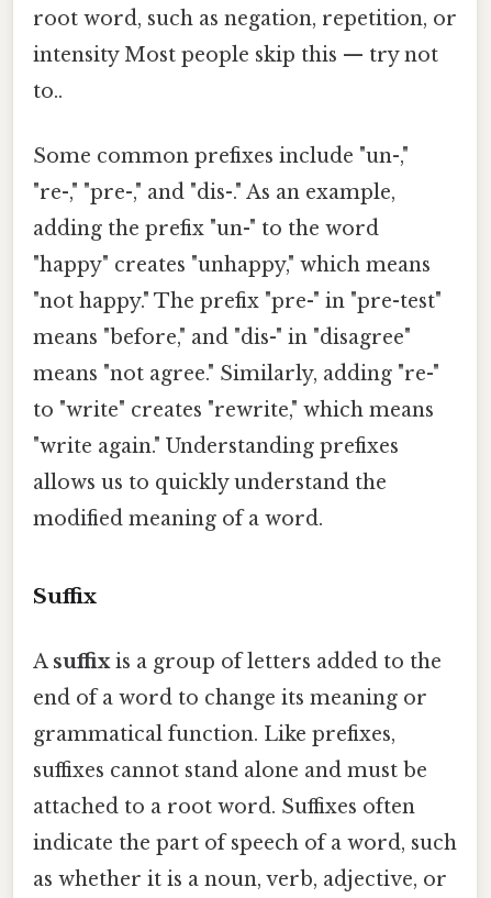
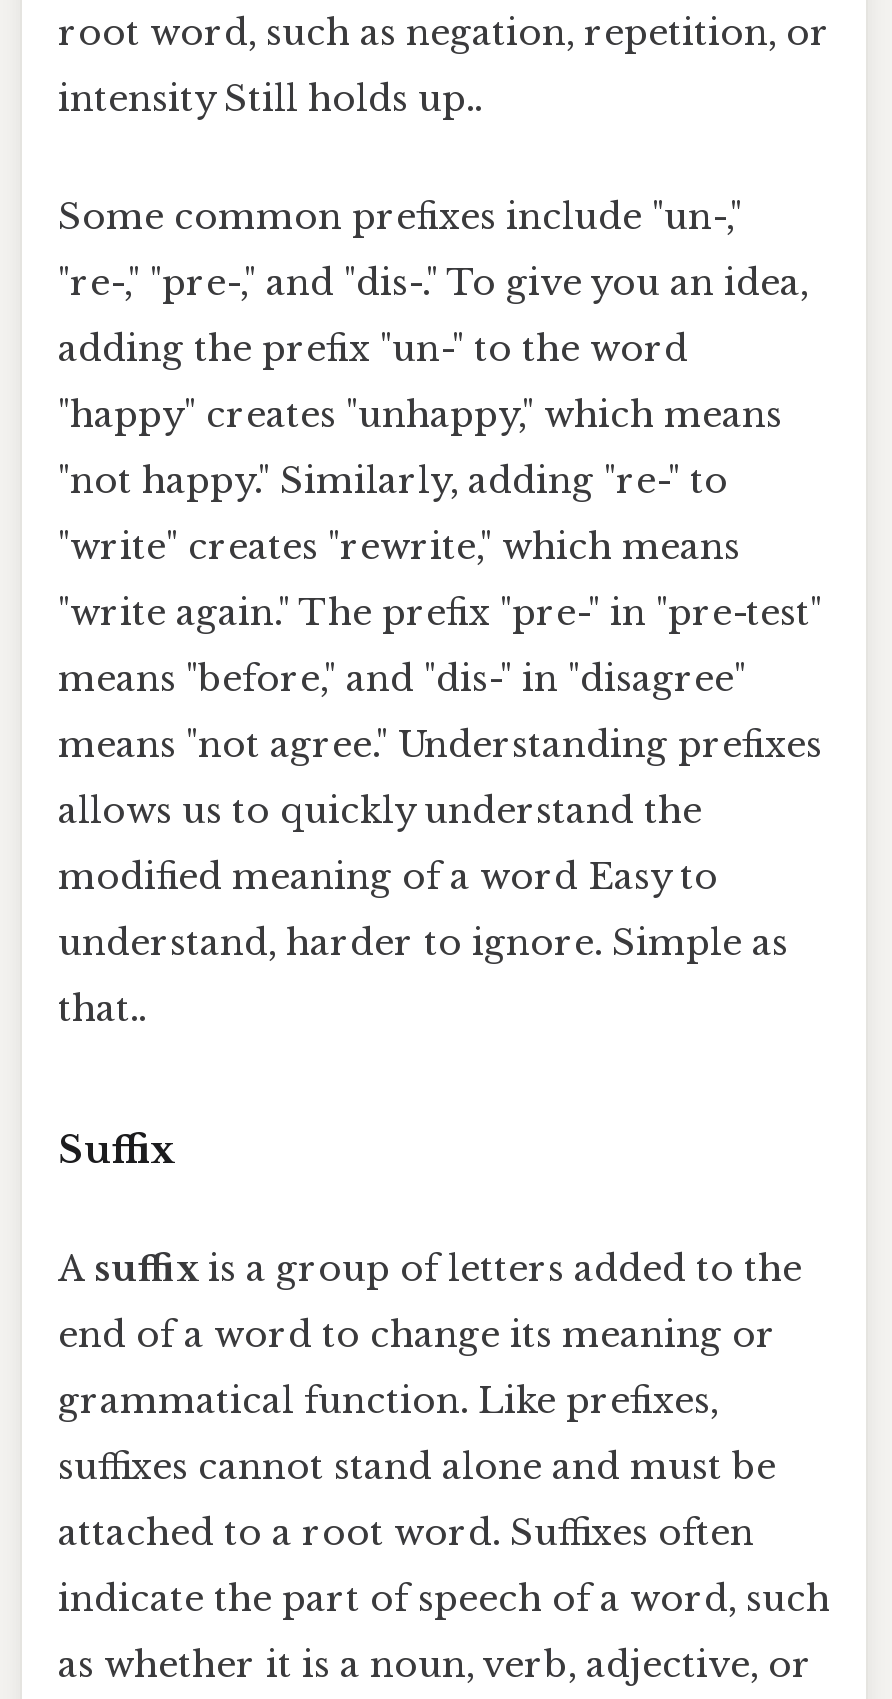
[33,43,438,103] intensity Most people skip this — try not | to.. -> [58,77,482,121] intensity Still holds up..
moved [33,144,409,168] -> [58,196,742,240]: Some common prefixes include "un-,"
[33,181,395,205] "re-," "pre-," and "dis-." As an example, -> [58,262,808,306] "re-," "pre-," and "dis-." To give you an idea,
moved [33,217,431,277] -> [58,328,782,438]: adding the prefix "un-" to the word | "happy" creates "unhappy," which means
[33,289,442,314] "not happy." The prefix "pre-" in "pre-test" -> [58,460,822,636] "not happy." Similarly, adding "re-" to | "write" creates "rewrite," which means | "write again." The prefix "pre-" in "pre-test"
[33,362,439,459] means "not agree." Similarly, adding "re-" | to "write" creates "rewrite," which means | "write again." Understanding prefixes -> [58,724,822,768] means "not agree." Understanding prefixes
moved [33,471,387,495] -> [58,790,702,834]: allows us to quickly understand the
[33,507,323,531] modified meaning of a word. -> [58,856,788,1032] modified meaning of a word Easy to | understand, harder to ignore. Simple as | that..

